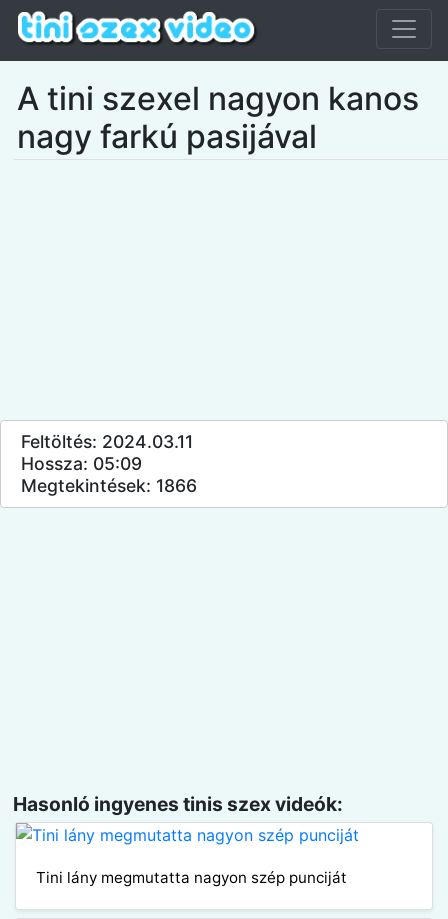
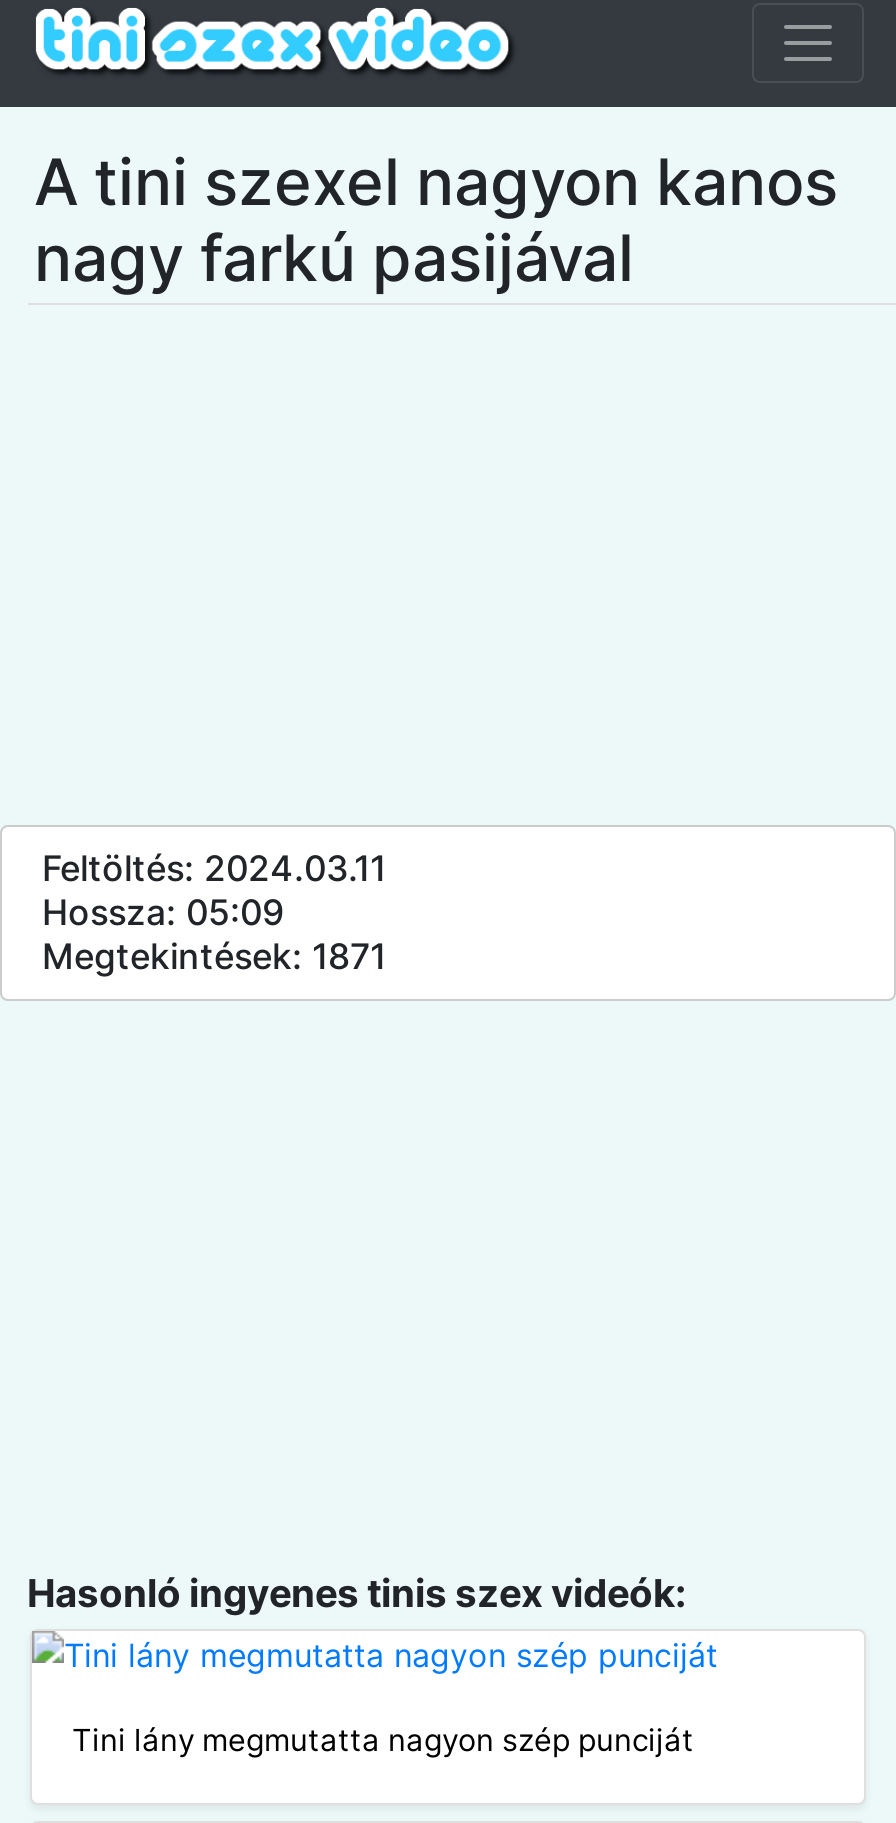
[21,475,197,496] Megtekintések: 1866 -> [42,935,386,977] Megtekintések: 1871

